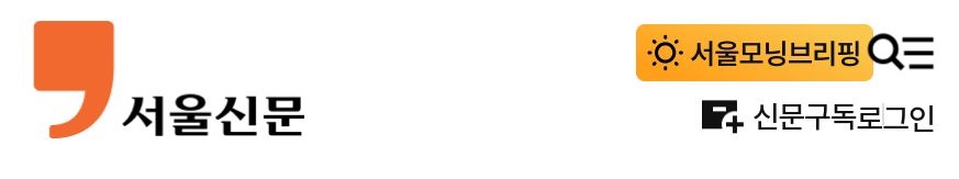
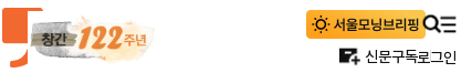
[38,20,320,138] [image] -> [27,11,148,66] [image]

